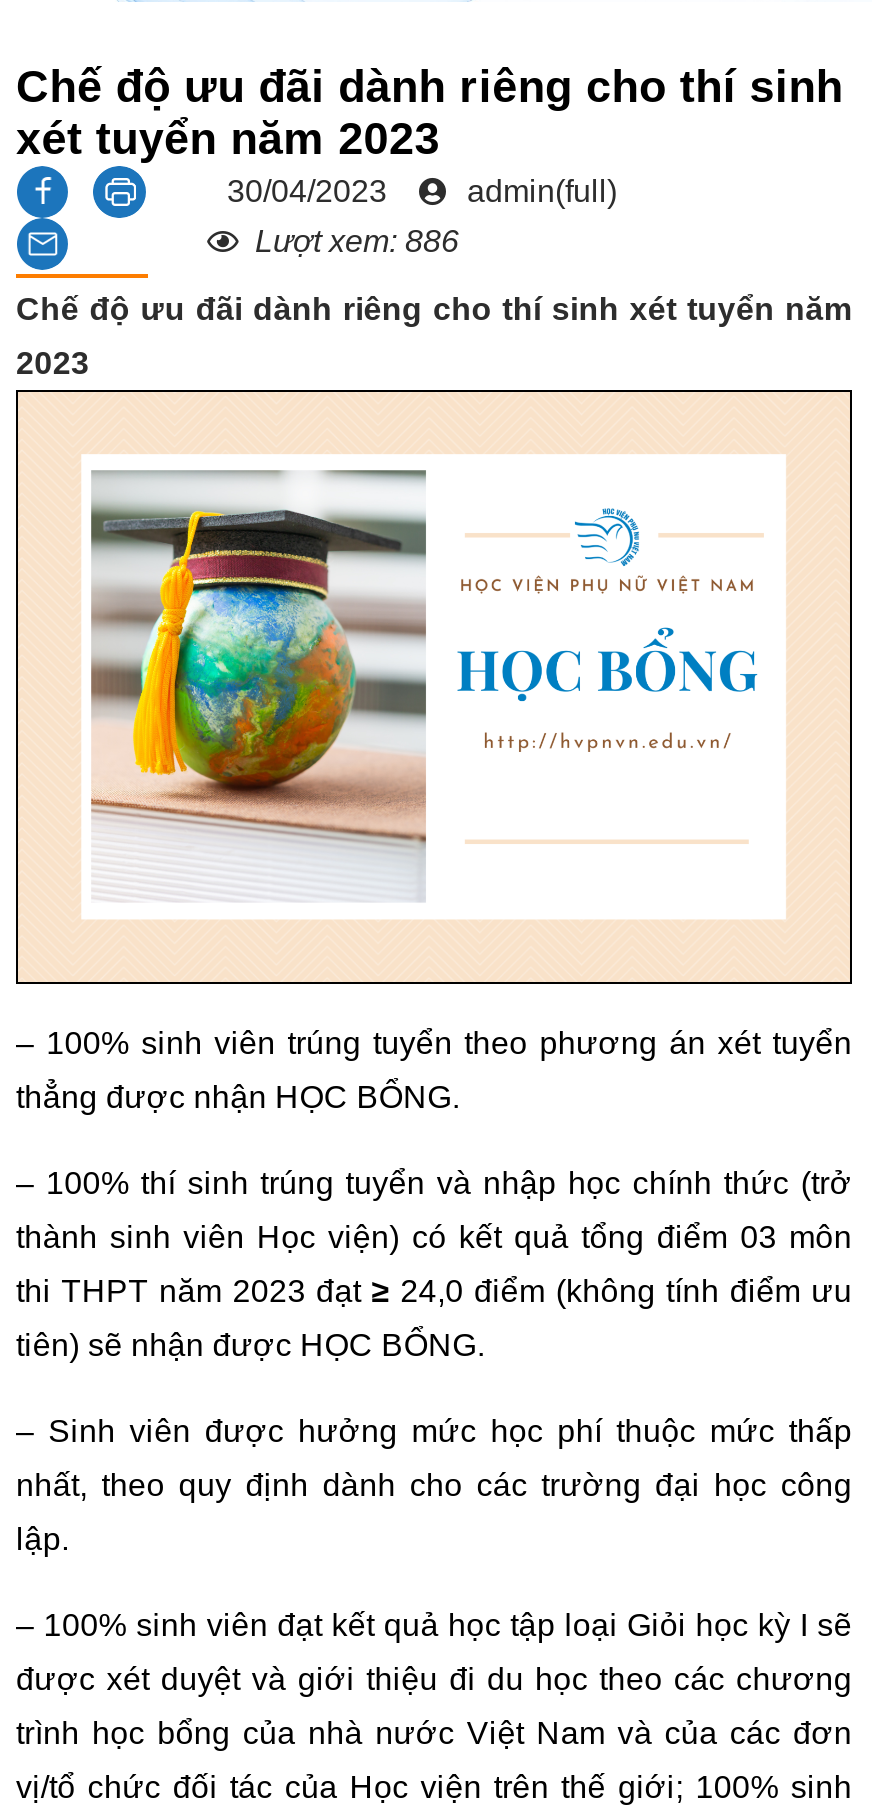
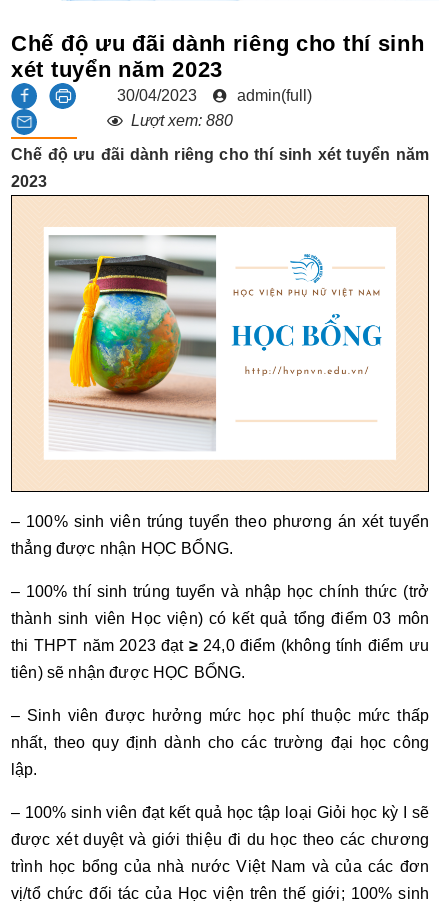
[255,224,459,258] Lượt xem: 886 -> [130,112,232,129] Lượt xem: 880

